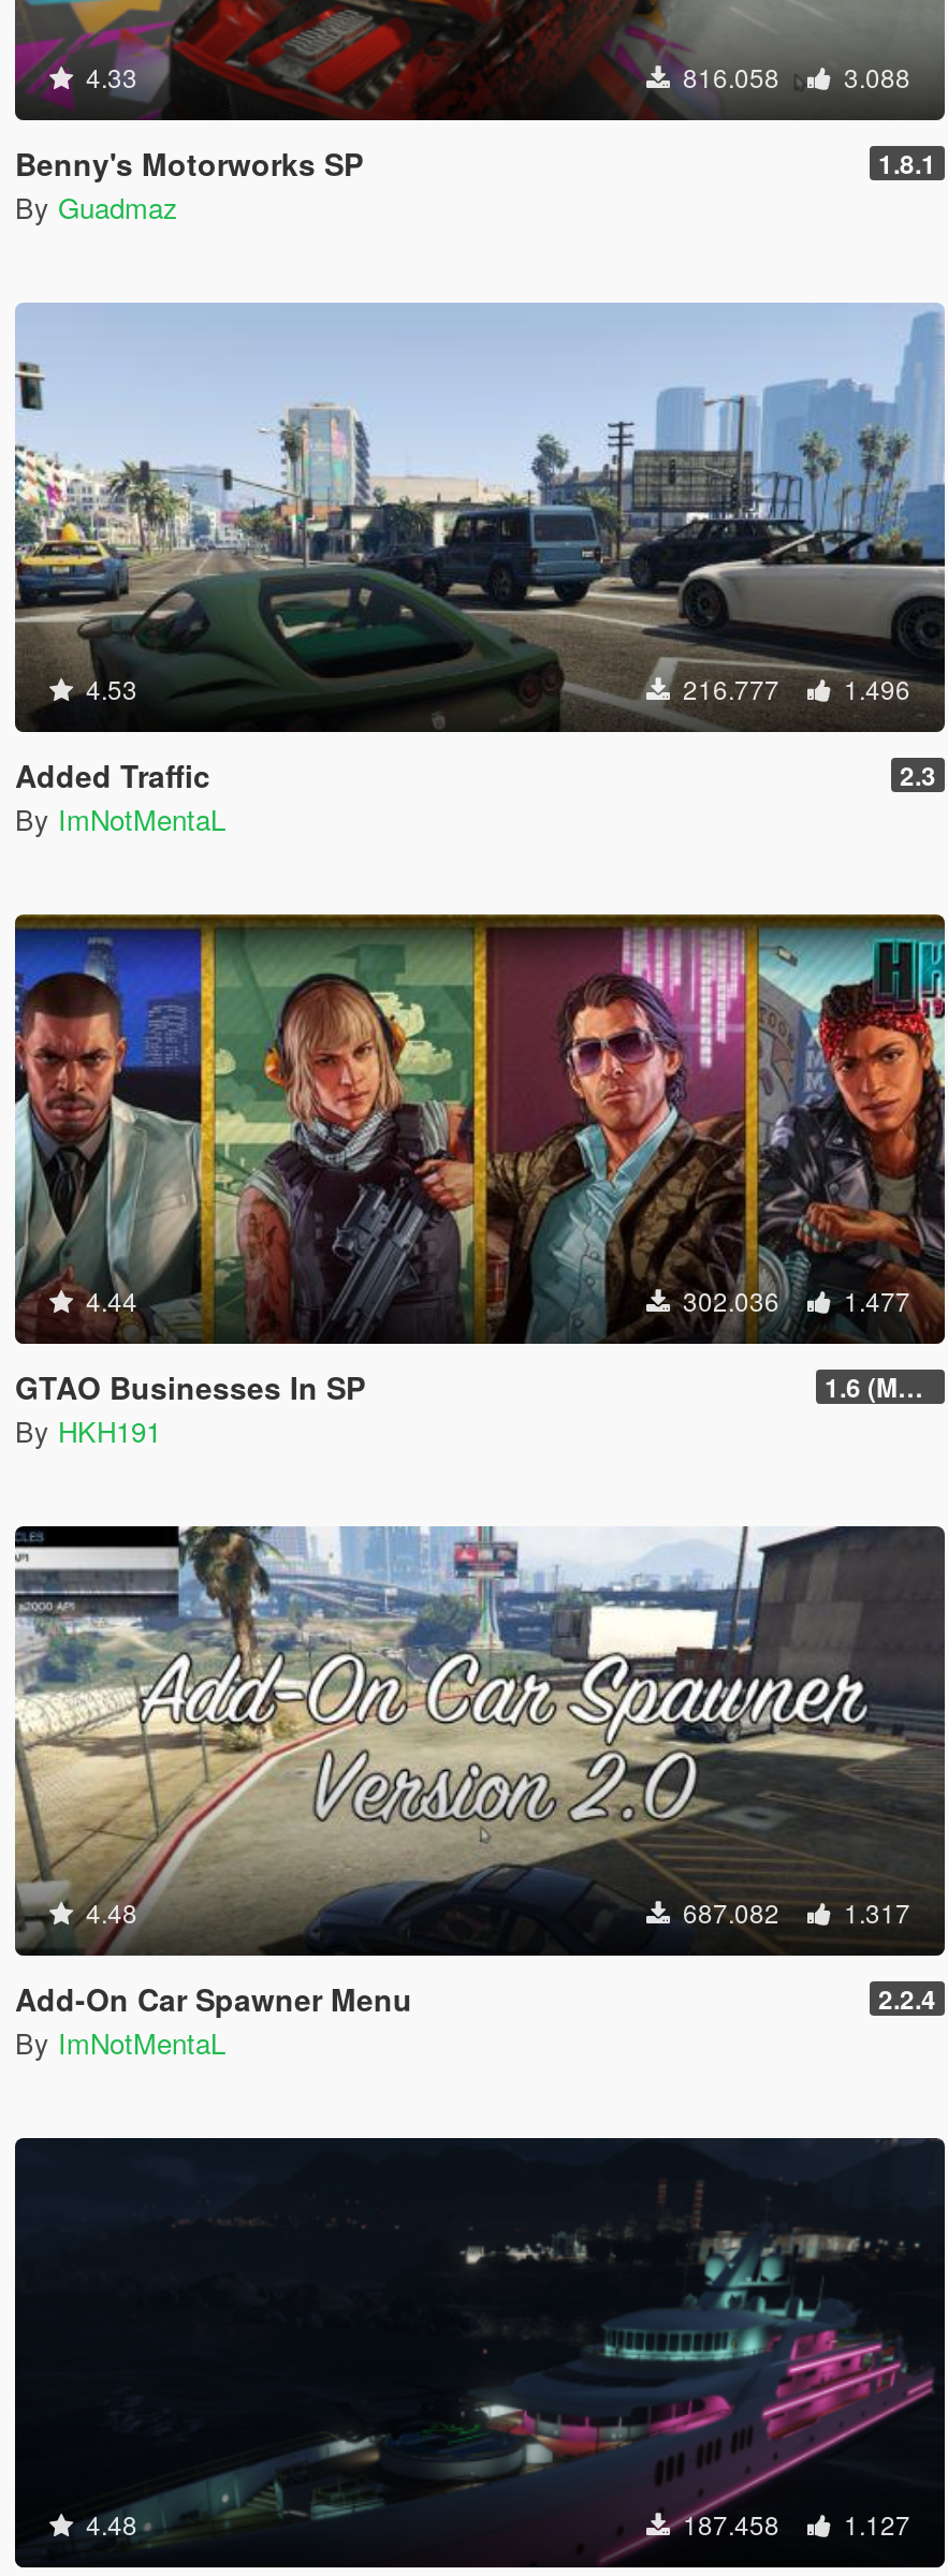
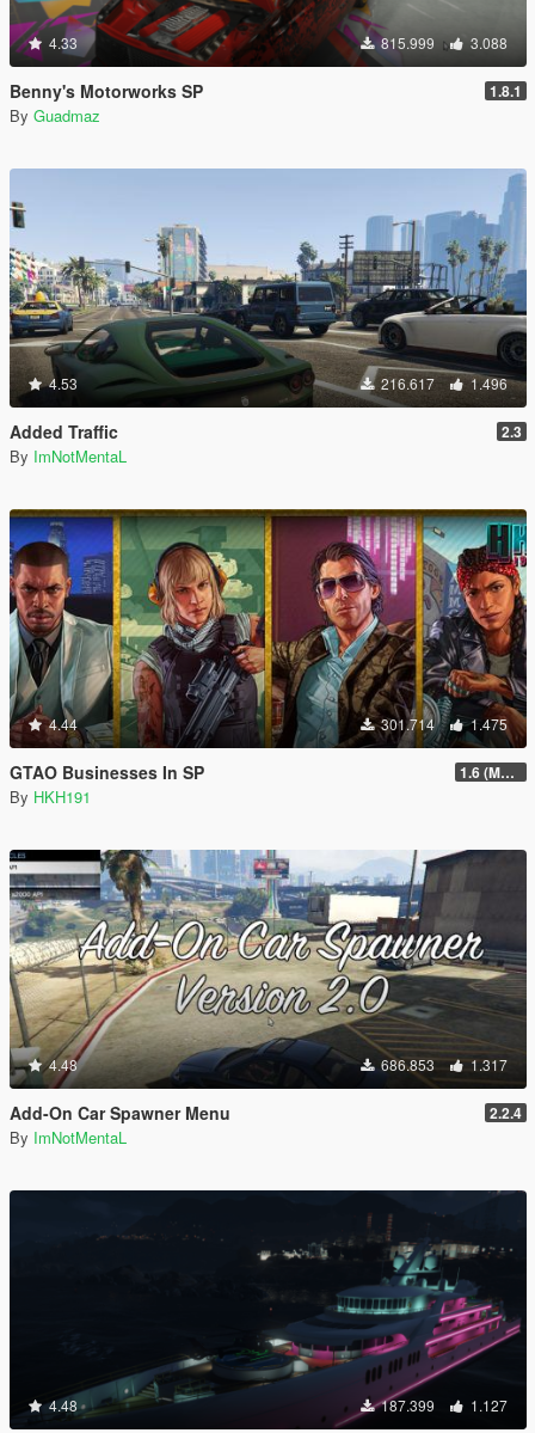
[676,58,910,94] 816.058 3.088 -> [377,32,508,53] 815.999 3.088
[676,670,910,706] 216.777 1.496 -> [377,373,508,393] 216.617 1.496
[676,1282,786,1318] 302.036 -> [377,714,438,734] 301.714
[837,1282,910,1318] 1.477 -> [467,714,508,734] 1.475
[676,1893,910,1930] 687.082 1.317 -> [377,1054,508,1074] 686.853 1.317
[676,2505,910,2542] 187.458 1.127 -> [377,1395,508,1415] 187.399 1.127

